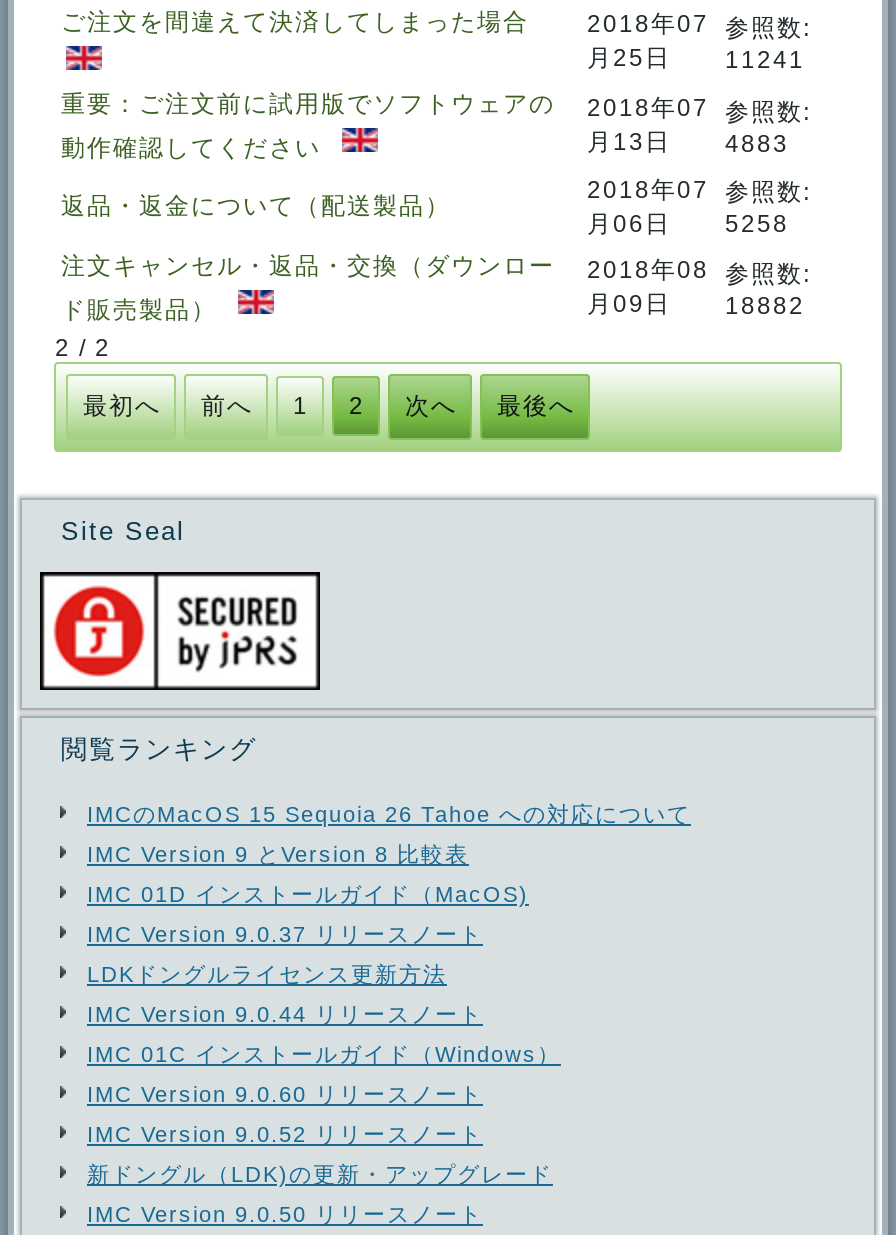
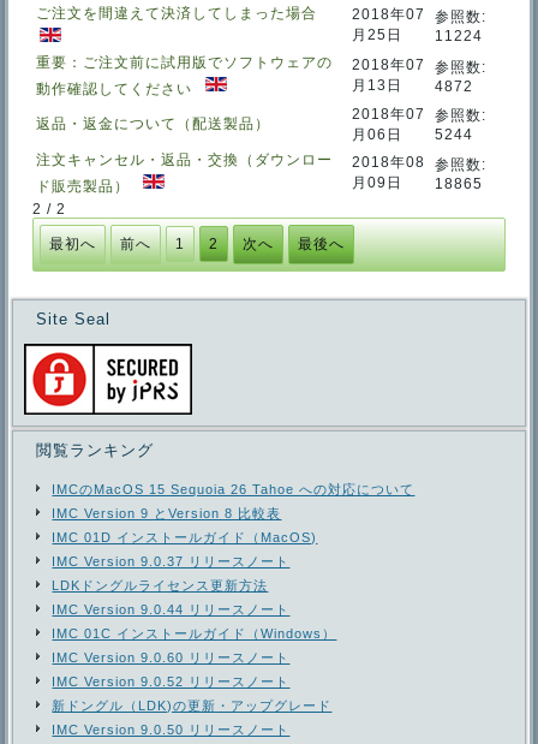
[587,44,805,74] 月25日 11241 -> [352,26,483,44] 月25日 11224
[587,128,789,158] 月13日 4883 -> [352,77,474,95] 月13日 4872
[587,210,789,238] 月06日 5258 -> [352,126,474,143] 月06日 5244
[587,290,805,320] 月09日 18882 -> [352,174,483,192] 月09日 18865

